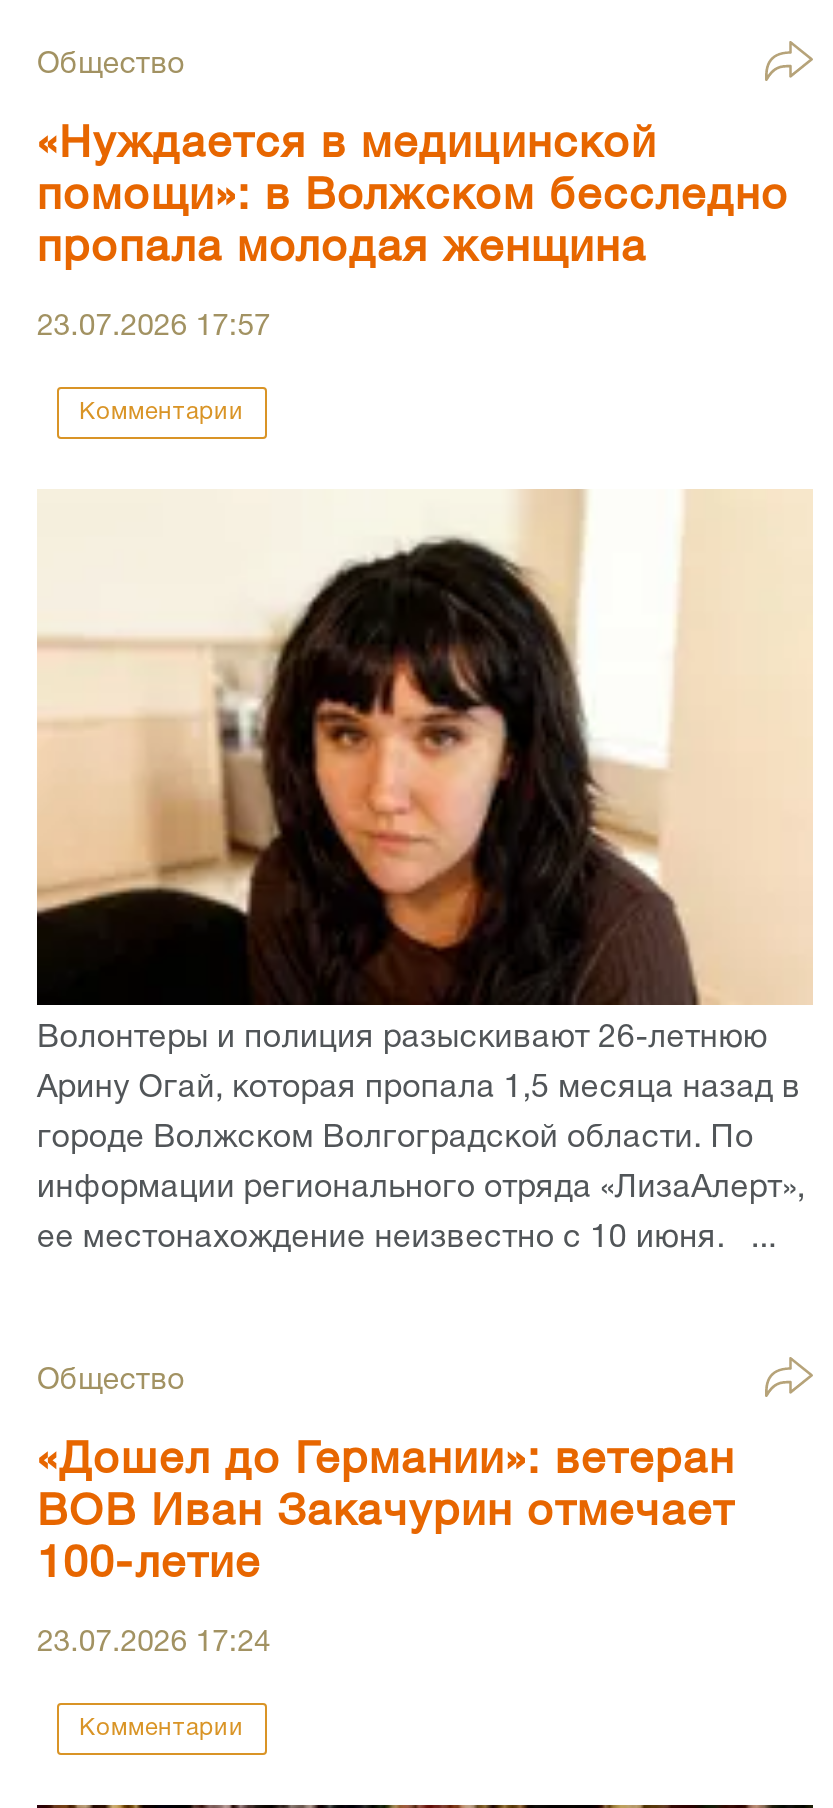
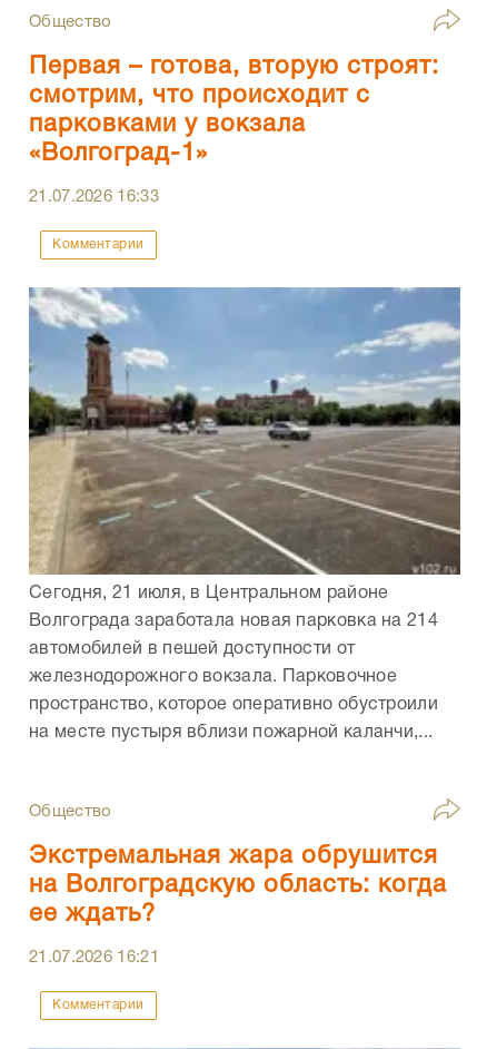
[37,126,789,270] «Нуждается в медицинской | помощи»: в Волжском бесследно | пропала молодая женщина -> [29,55,439,165] Первая – готова, вторую строят: | смотрим, что происходит с | парковками у вокзала | «Волгоград-1»
[37,314,271,342] 23.07.2026 17:57 -> [29,189,159,205] 21.07.2026 16:33
[35,488,813,1254] [image] | Волонтеры и полиция разыскивают 26-летнюю | Арину Огай, которая пропала 1,5 месяца назад в | городе Волжском Волгоградской области. По | информации регионального отряда «ЛизаАлерт», | ее местонахождение неизвестно с 10 июня. ... -> [28,286,461,740] [image] | Сегодня, 21 июля, в Центральном районе | Волгограда заработала новая парковка на 214 | автомобилей в пешей доступности от | железнодорожного вокзала. Парковочное | пространство, которое оперативно обустроили | на месте пустыря вблизи пожарной каланчи,...
[37,1442,735,1586] «Дошел до Германии»: ветеран | ВОВ Иван Закачурин отмечает | 100-летие -> [29,845,447,925] Экстремальная жара обрушится | на Волгоградскую область: когда | ее ждать?
[37,1630,271,1658] 23.07.2026 17:24 -> [29,950,159,965] 21.07.2026 16:21

